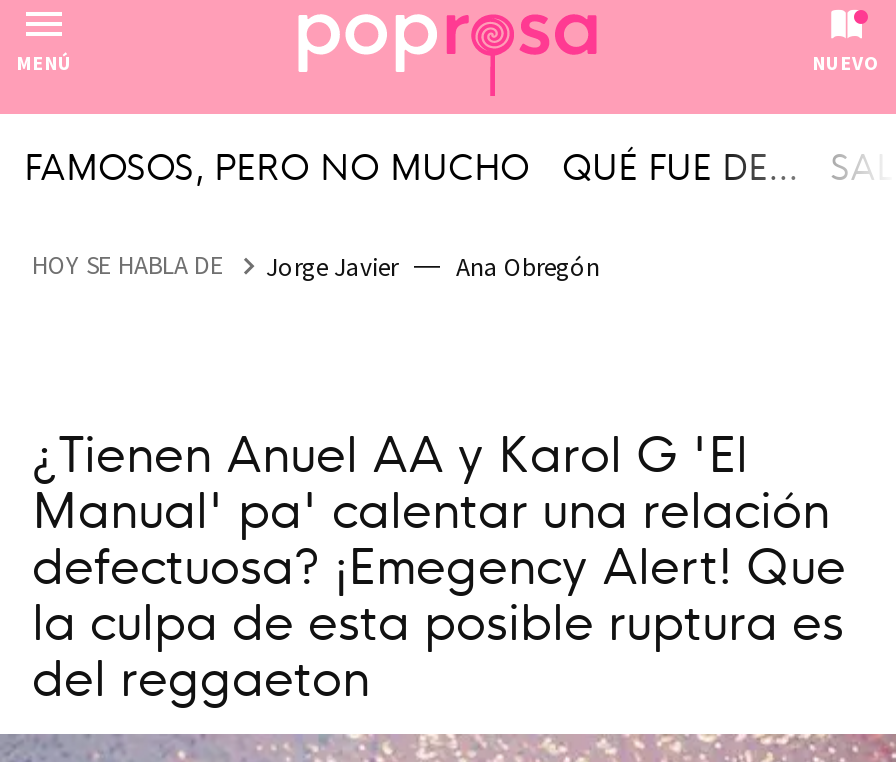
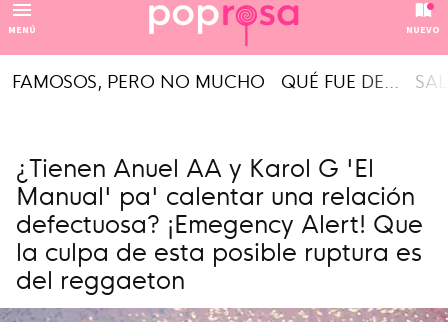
[32,248,600,283] HOY SE HABLA DE | Jorge Javier | Ana Obregón -> none

